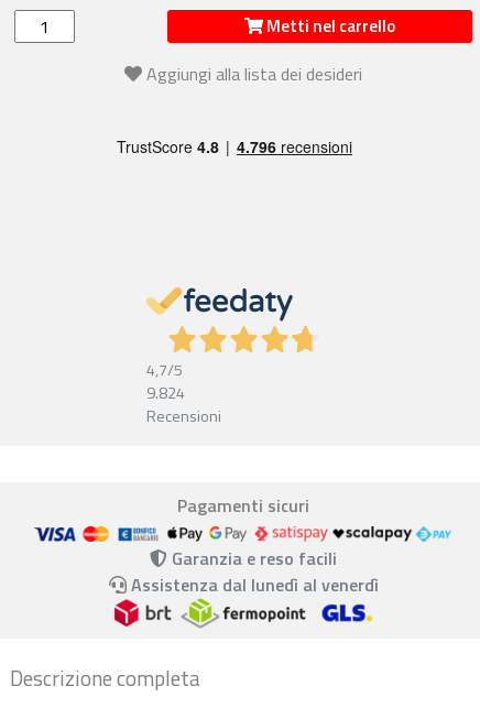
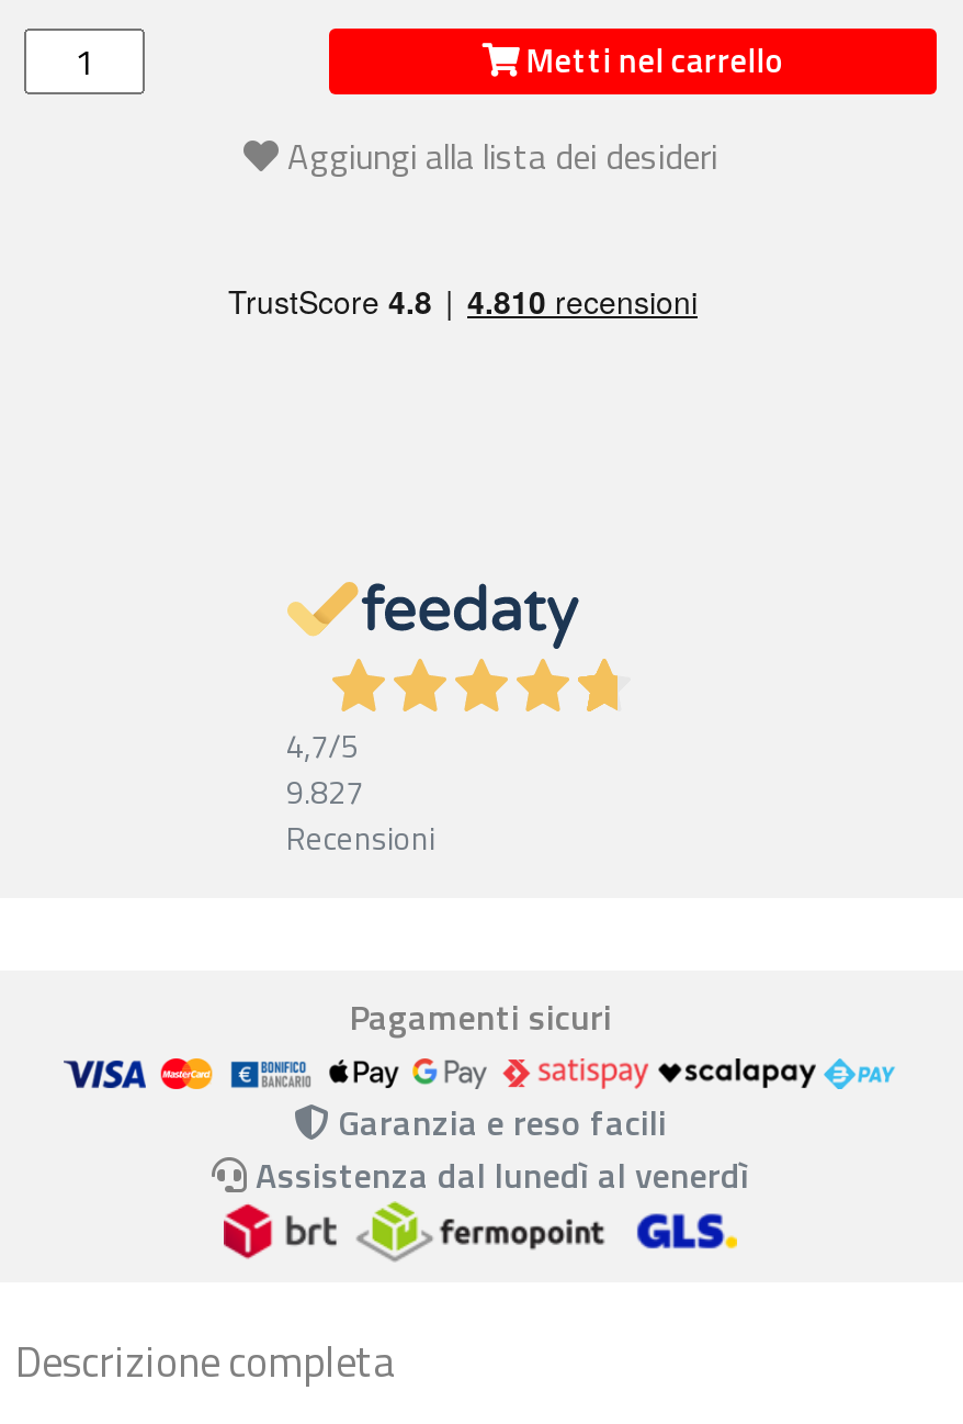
[146,381,184,405] 9.824 -> [286,768,363,816] 9.827

